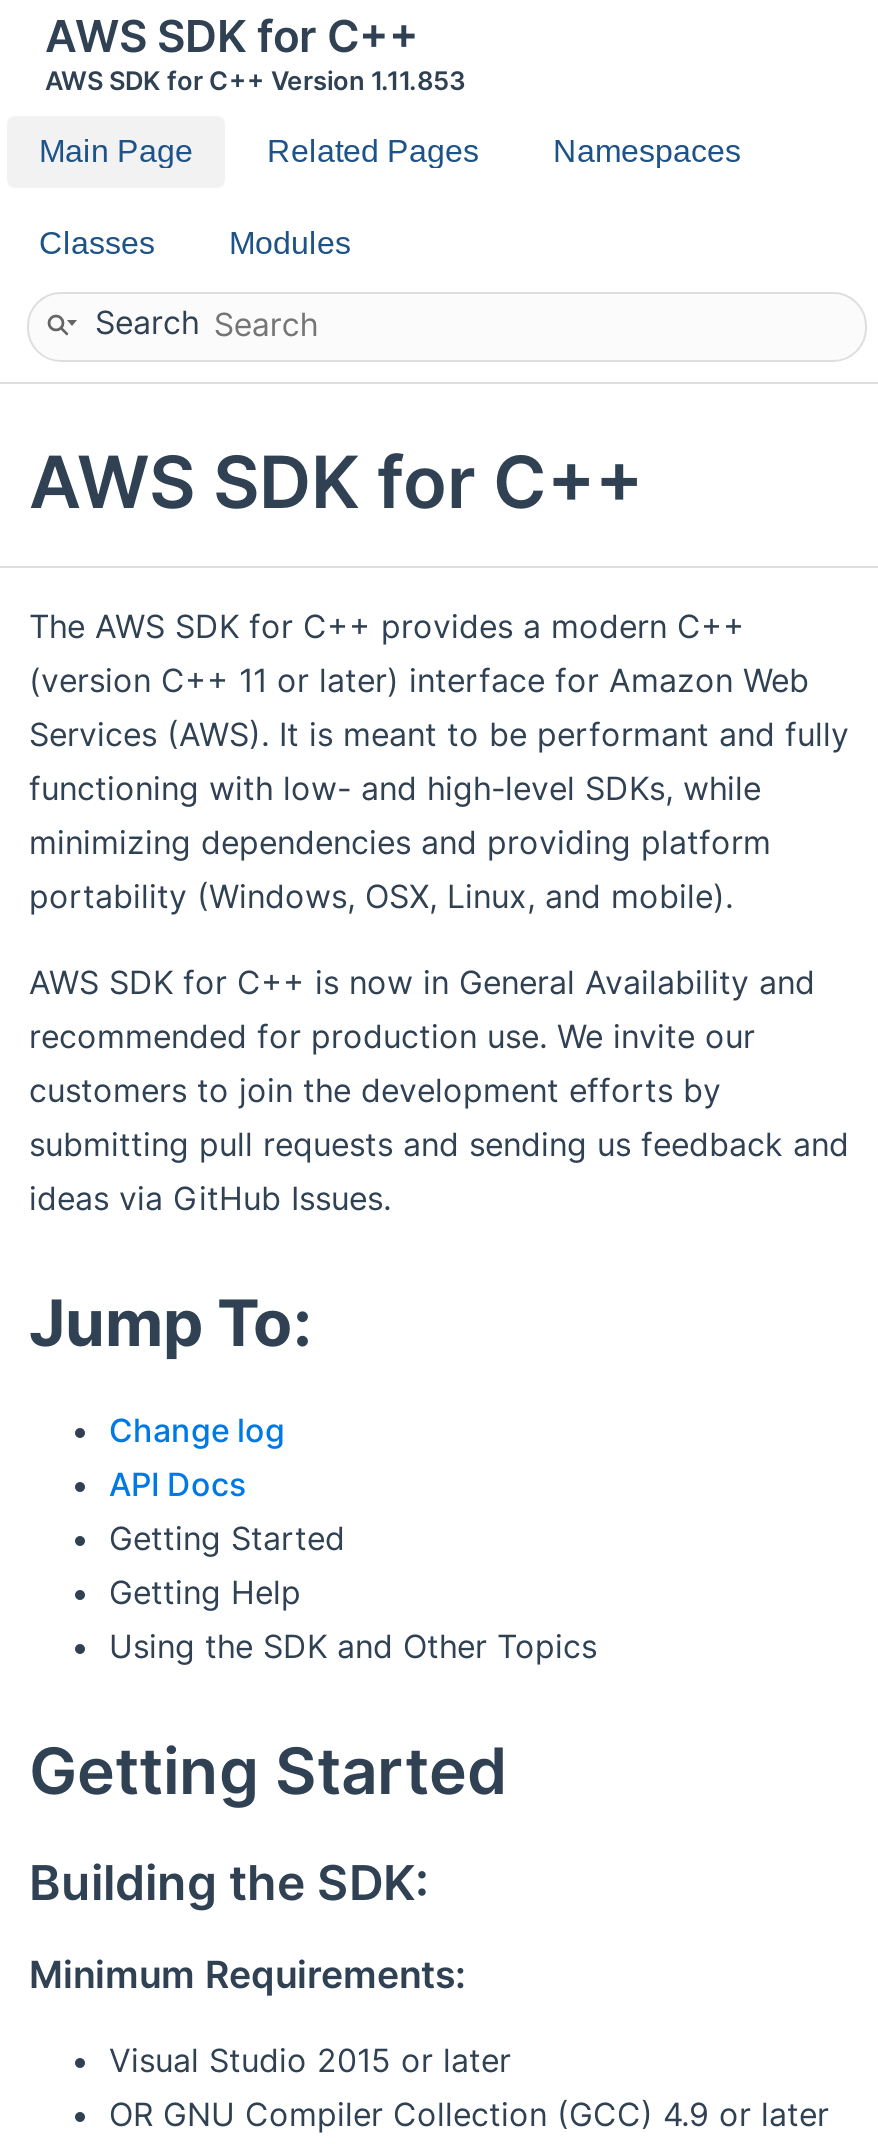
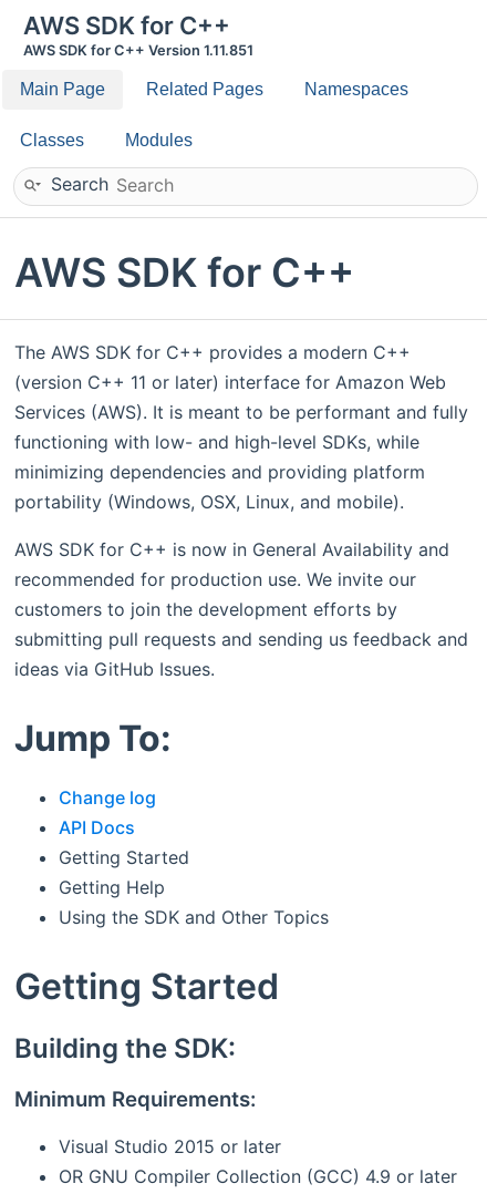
[45,66,465,96] AWS SDK for C++ Version 1.11.853 -> [23,42,253,59] AWS SDK for C++ Version 1.11.851

